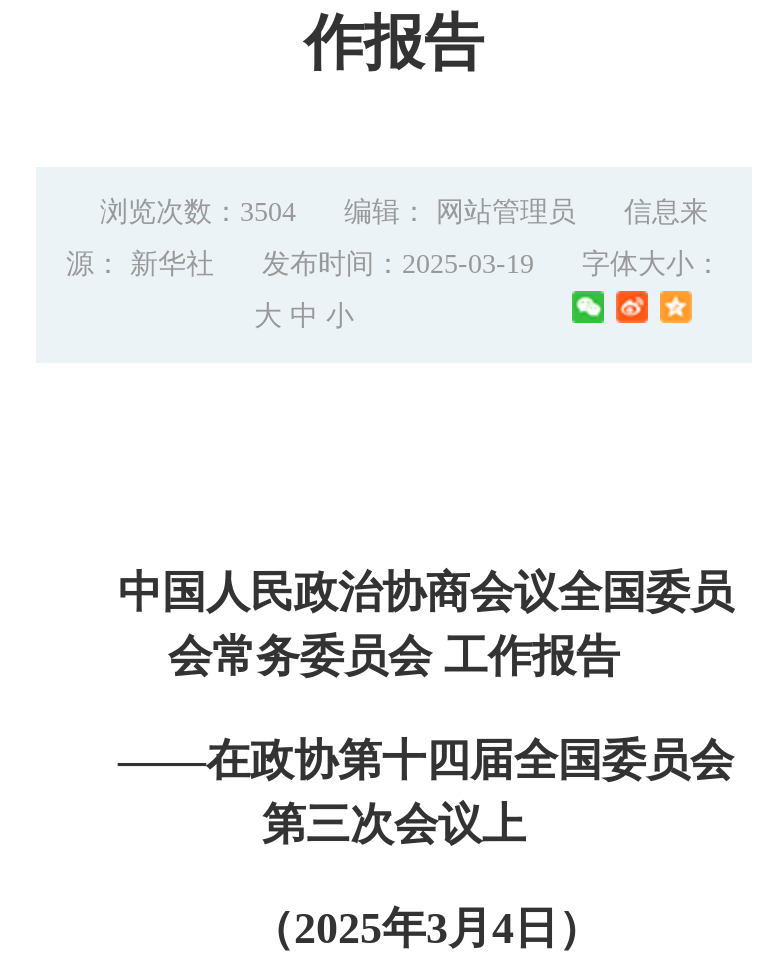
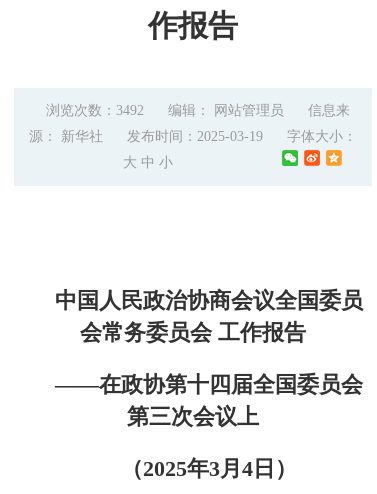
[100,197,708,227] 浏览次数：3504 编辑： 网站管理员 信息来 -> [46,103,350,118] 浏览次数：3492 编辑： 网站管理员 信息来

